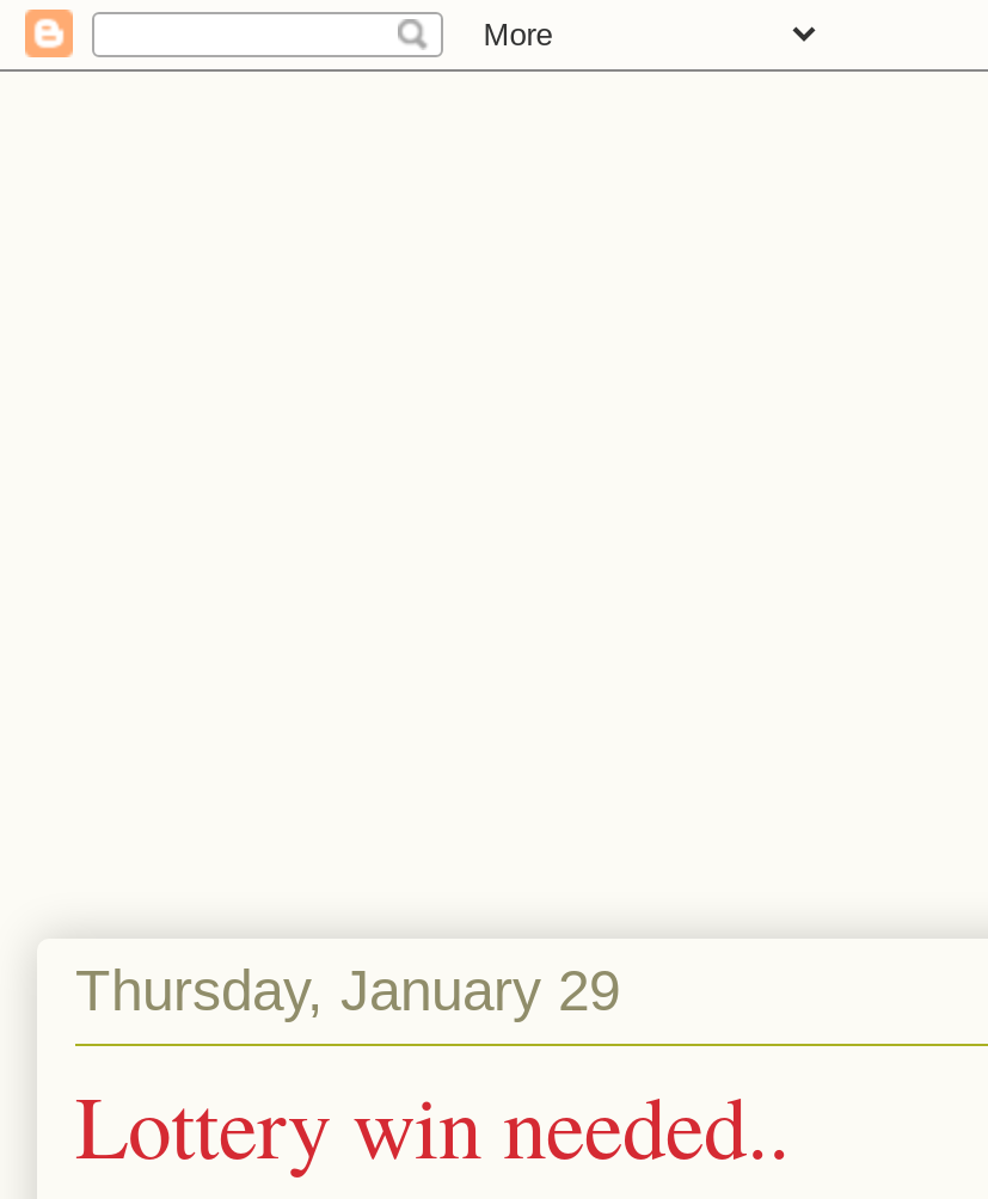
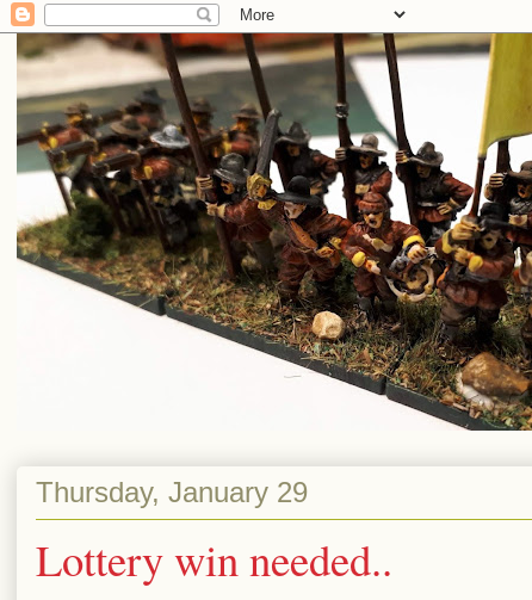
none -> [16,32,528,432] [image]

